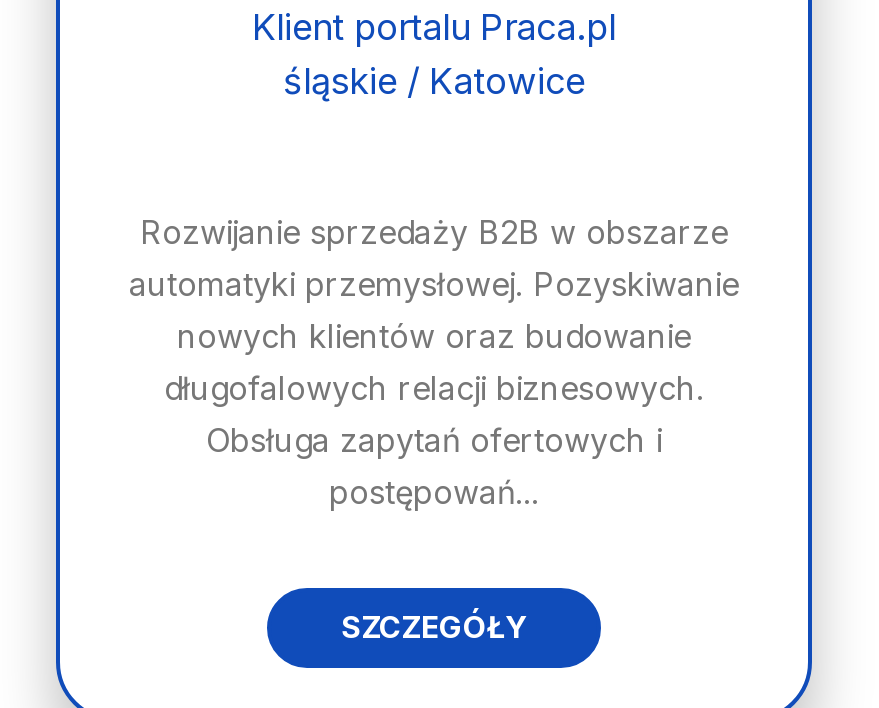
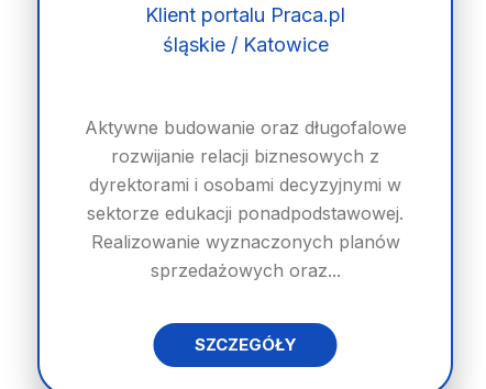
[129,212,739,512] Rozwijanie sprzedaży B2B w obszarze | automatyki przemysłowej. Pozyskiwanie | nowych klientów oraz budowanie | długofalowych relacji biznesowych. | Obsługa zapytań ofertowych i | postępowań... -> [84,116,406,281] Aktywne budowanie oraz długofalowe | rozwijanie relacji biznesowych z | dyrektorami i osobami decyzyjnymi w | sektorze edukacji ponadpodstawowej. | Realizowanie wyznaczonych planów | sprzedażowych oraz...

